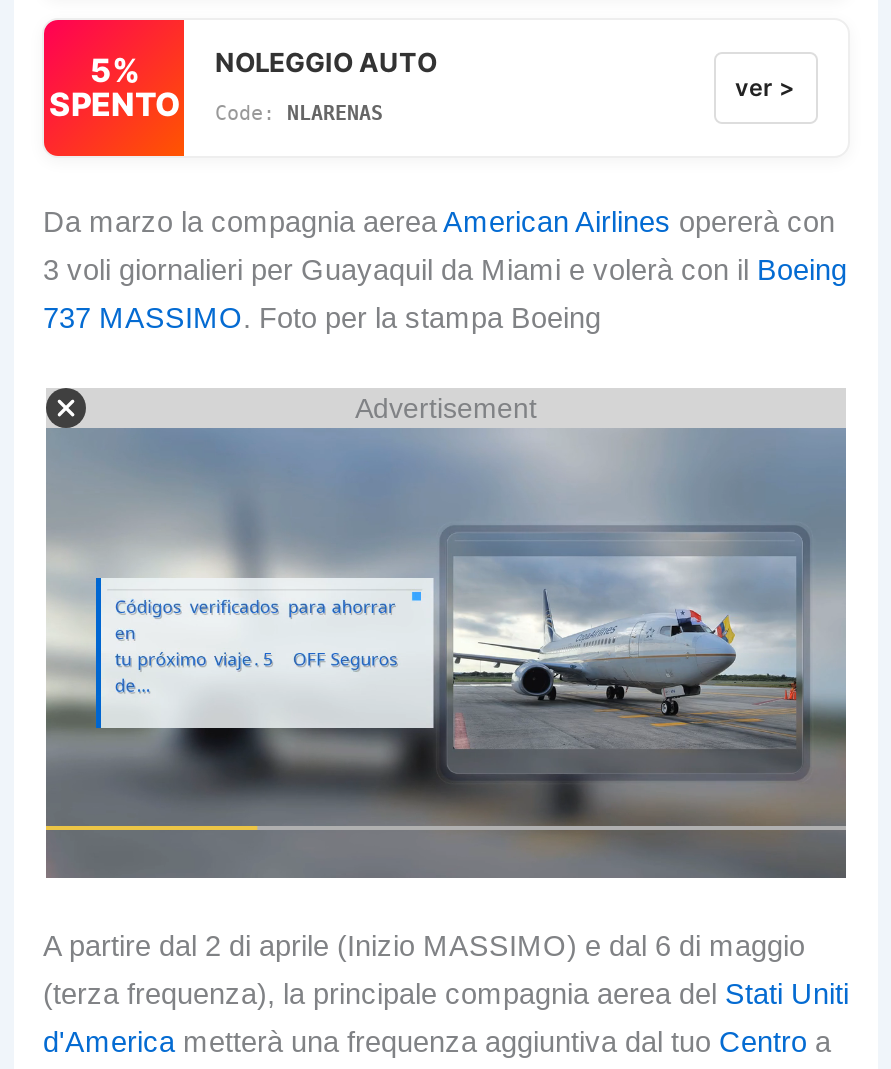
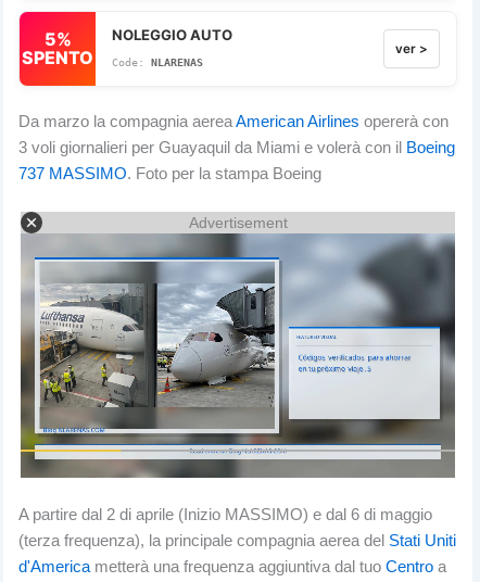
[46,428,846,878] [image] -> [20,233,455,478] [image]

